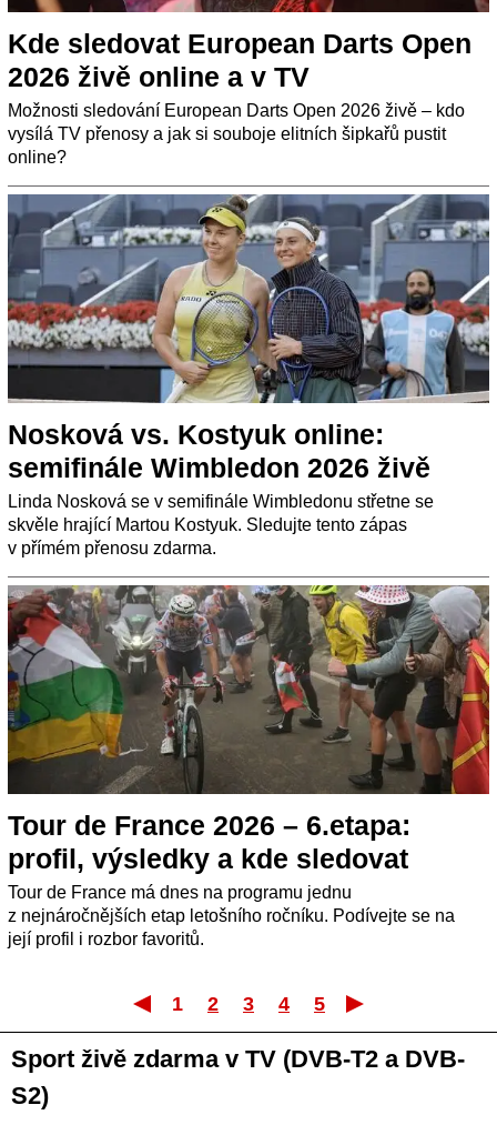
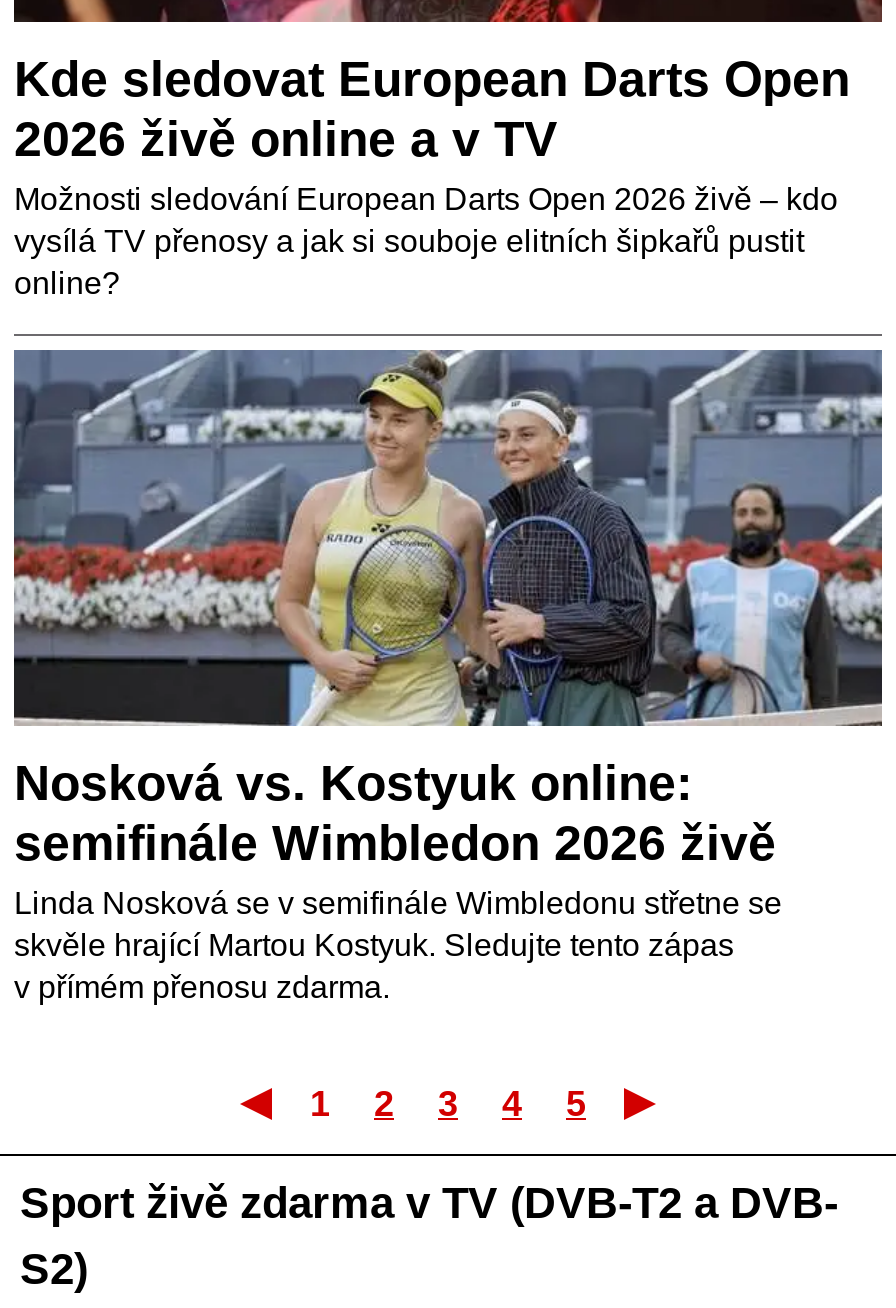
[7,584,490,948] [image] | Tour de France 2026 – 6.etapa: | profil, výsledky a kde sledovat | Tour de France má dnes na programu jednu | z nejnáročnějších etap letošního ročníku. Podívejte se na | její profil i rozbor favoritů. -> none

